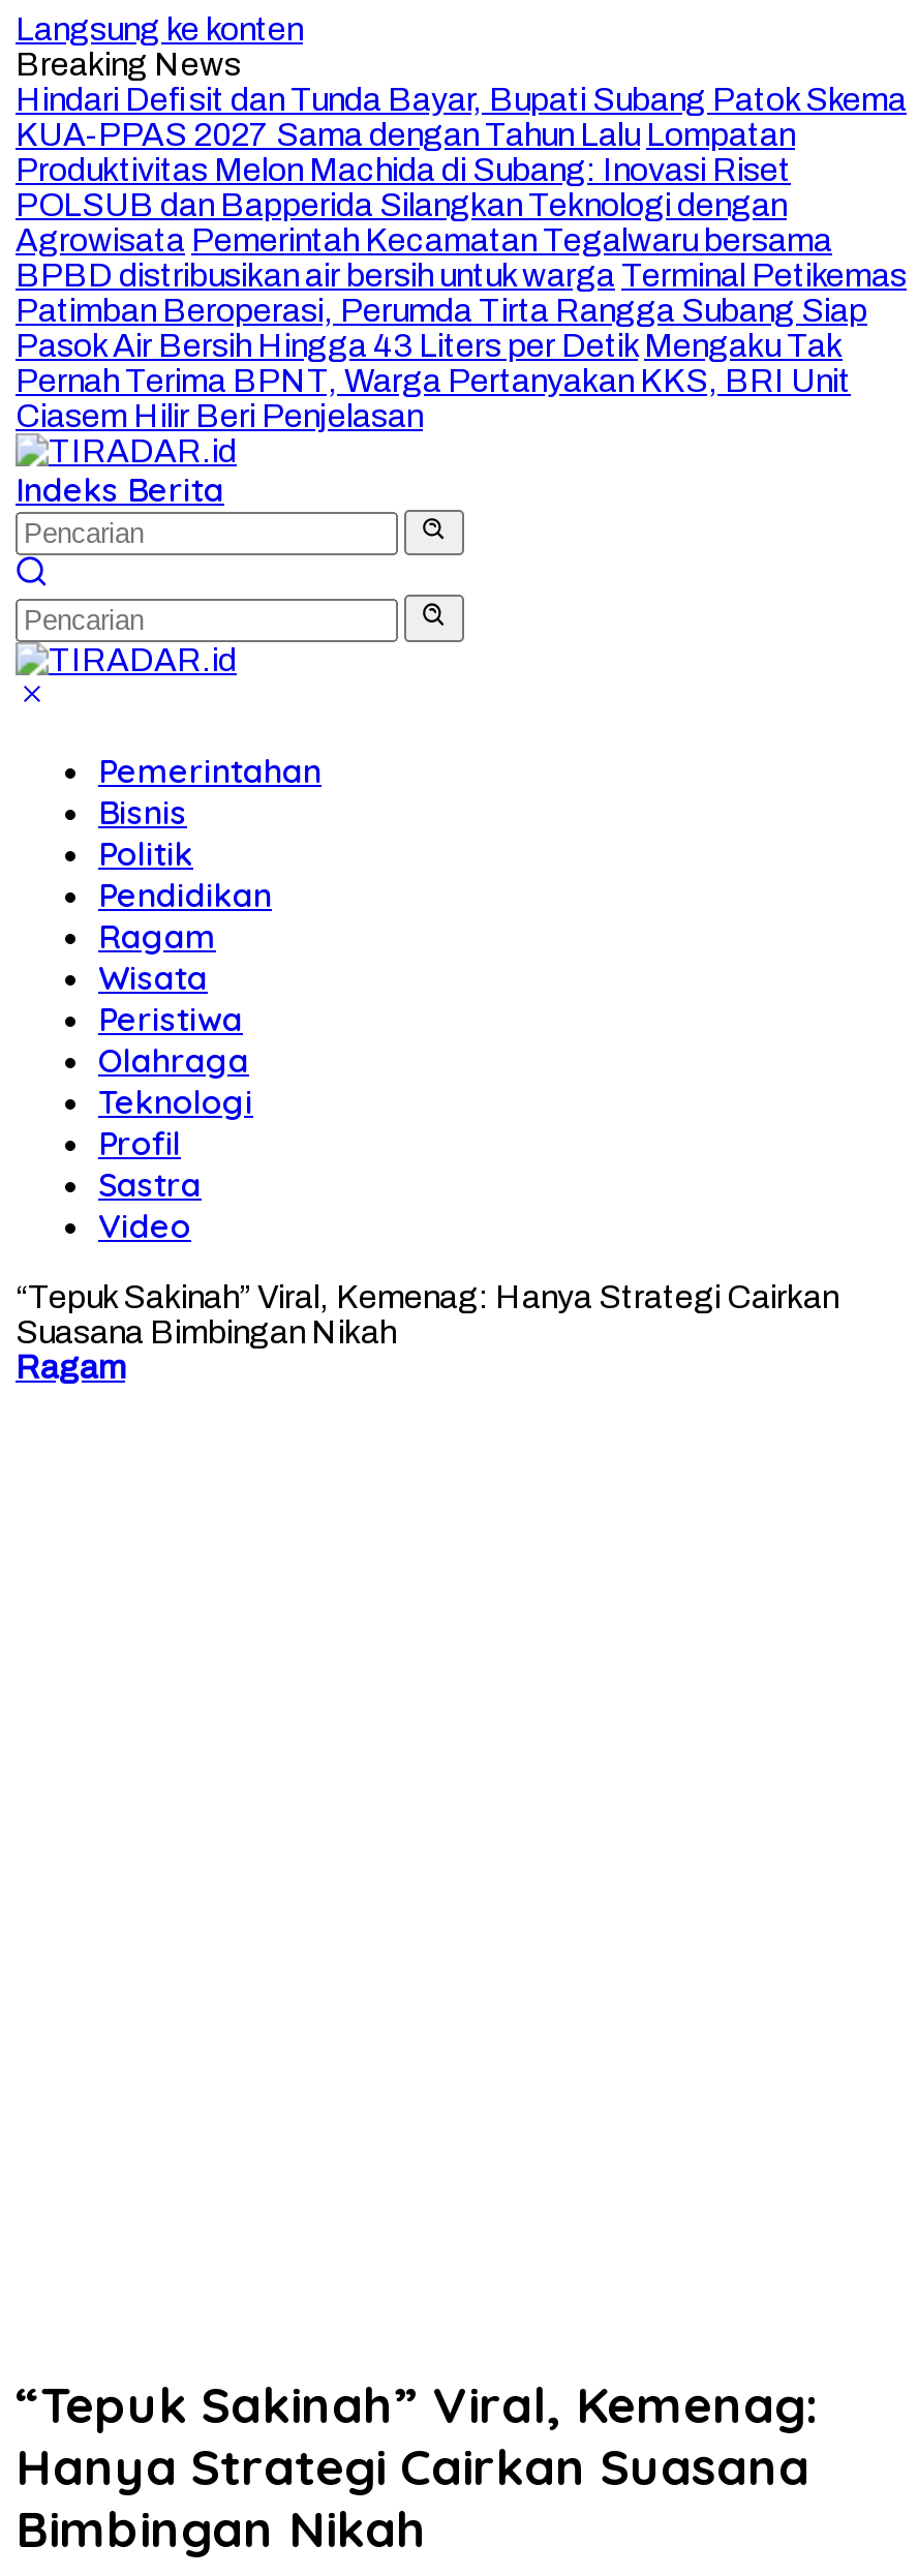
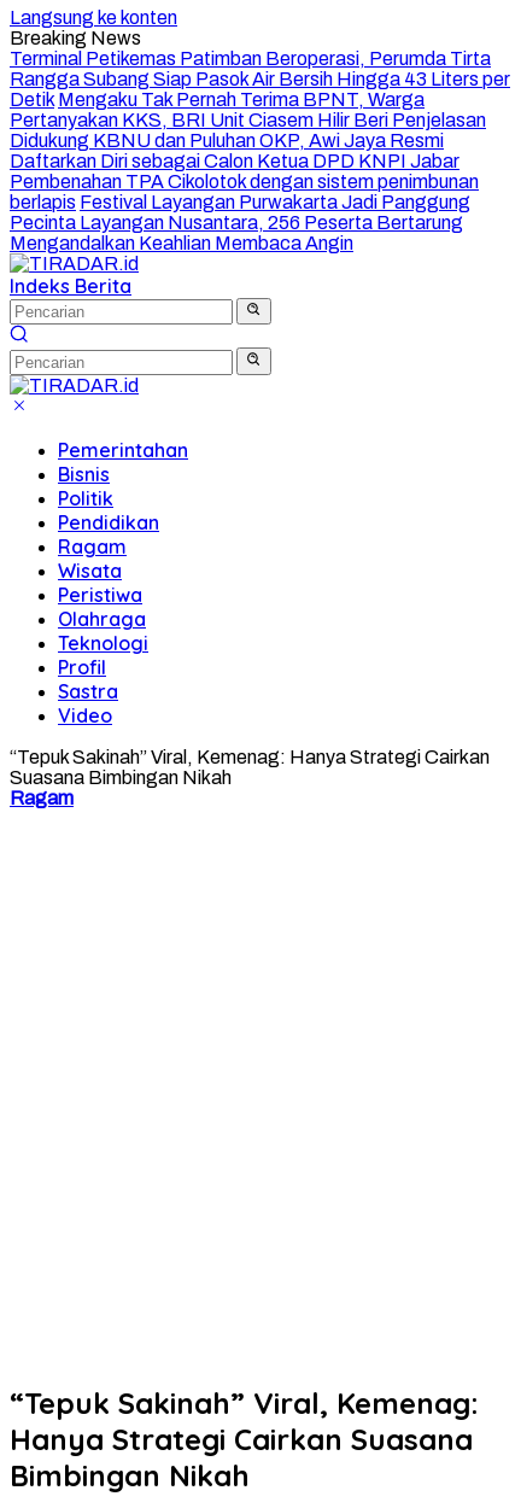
[16,82,907,433] Hindari Defisit dan Tunda Bayar, Bupati Subang Patok Skema | KUA-PPAS 2027 Sama dengan Tahun Lalu Lompatan | Produktivitas Melon Machida di Subang: Inovasi Riset | POLSUB dan Bapperida Silangkan Teknologi dengan | Agrowisata Pemerintah Kecamatan Tegalwaru bersama | BPBD distribusikan air bersih untuk warga Terminal Petikemas | Patimban Beroperasi, Perumda Tirta Rangga Subang Siap | Pasok Air Bersih Hingga 43 Liters per Detik Mengaku Tak | Pernah Terima BPNT, Warga Pertanyakan KKS, BRI Unit | Ciasem Hilir Beri Penjelasan -> [10,48,510,253] Terminal Petikemas Patimban Beroperasi, Perumda Tirta | Rangga Subang Siap Pasok Air Bersih Hingga 43 Liters per | Detik Mengaku Tak Pernah Terima BPNT, Warga | Pertanyakan KKS, BRI Unit Ciasem Hilir Beri Penjelasan | Didukung KBNU dan Puluhan OKP, Awi Jaya Resmi | Daftarkan Diri sebagai Calon Ketua DPD KNPI Jabar | Pembenahan TPA Cikolotok dengan sistem penimbunan | berlapis Festival Layangan Purwakarta Jadi Panggung | Pecinta Layangan Nusantara, 256 Peserta Bertarung | Mengandalkan Keahlian Membaca Angin

